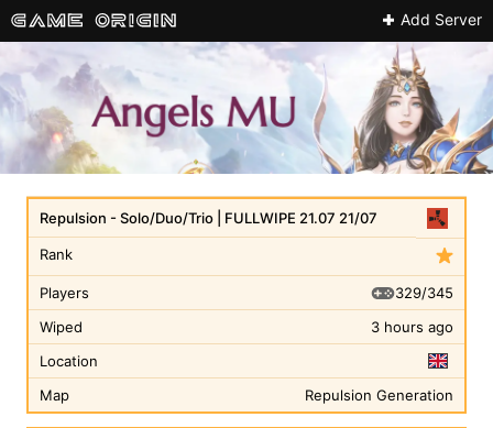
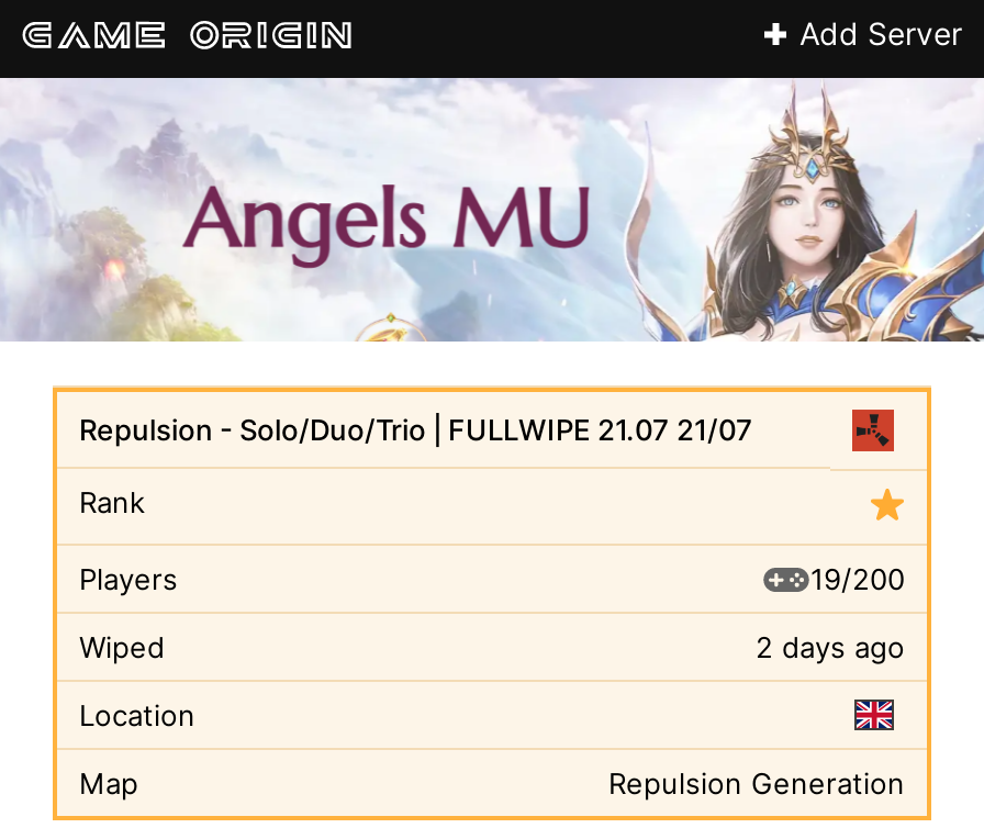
[395,283,453,301] 329/345 -> [810,560,905,595] 19/200
[371,318,453,336] 3 hours ago -> [756,629,905,664] 2 days ago

